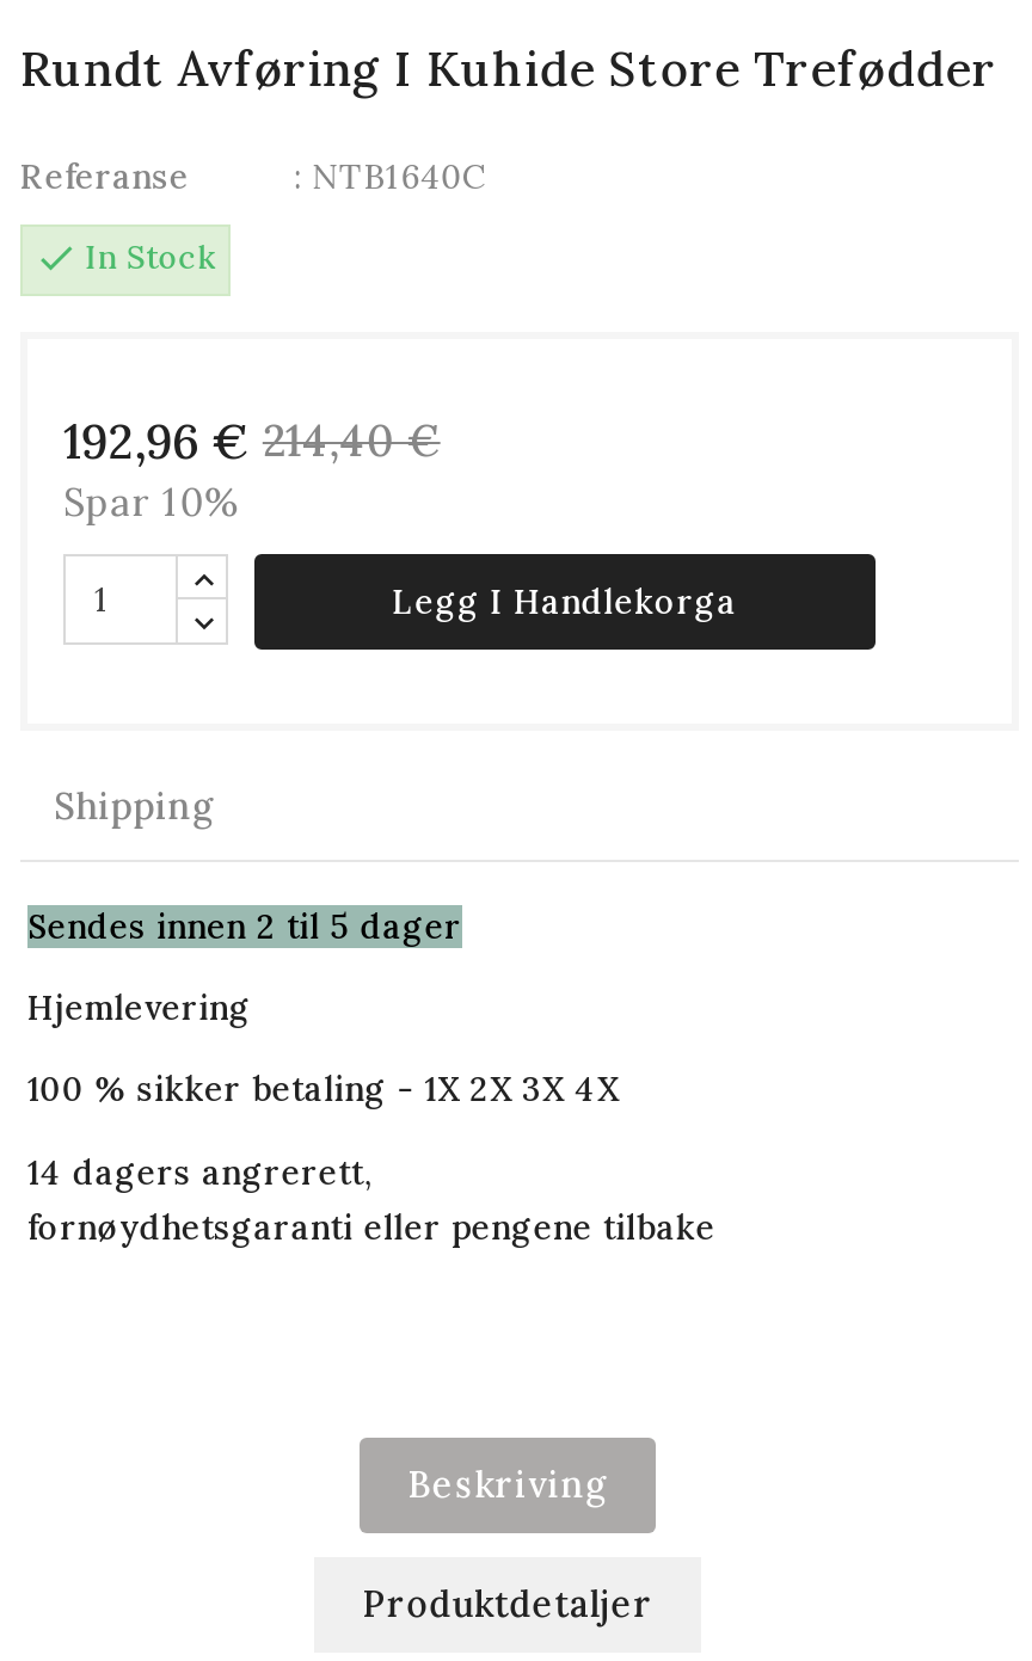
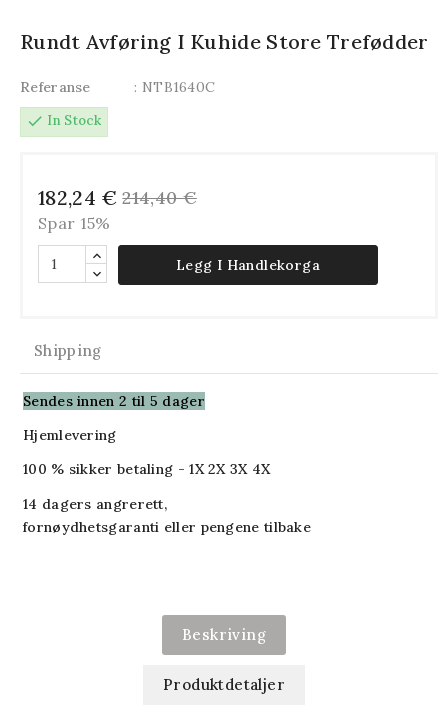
[63,410,440,469] 192,96 € 214,40 € -> [38,184,197,209] 182,24 € 214,40 €
[63,476,241,524] Spar 10% -> [38,212,110,232] Spar 15%

